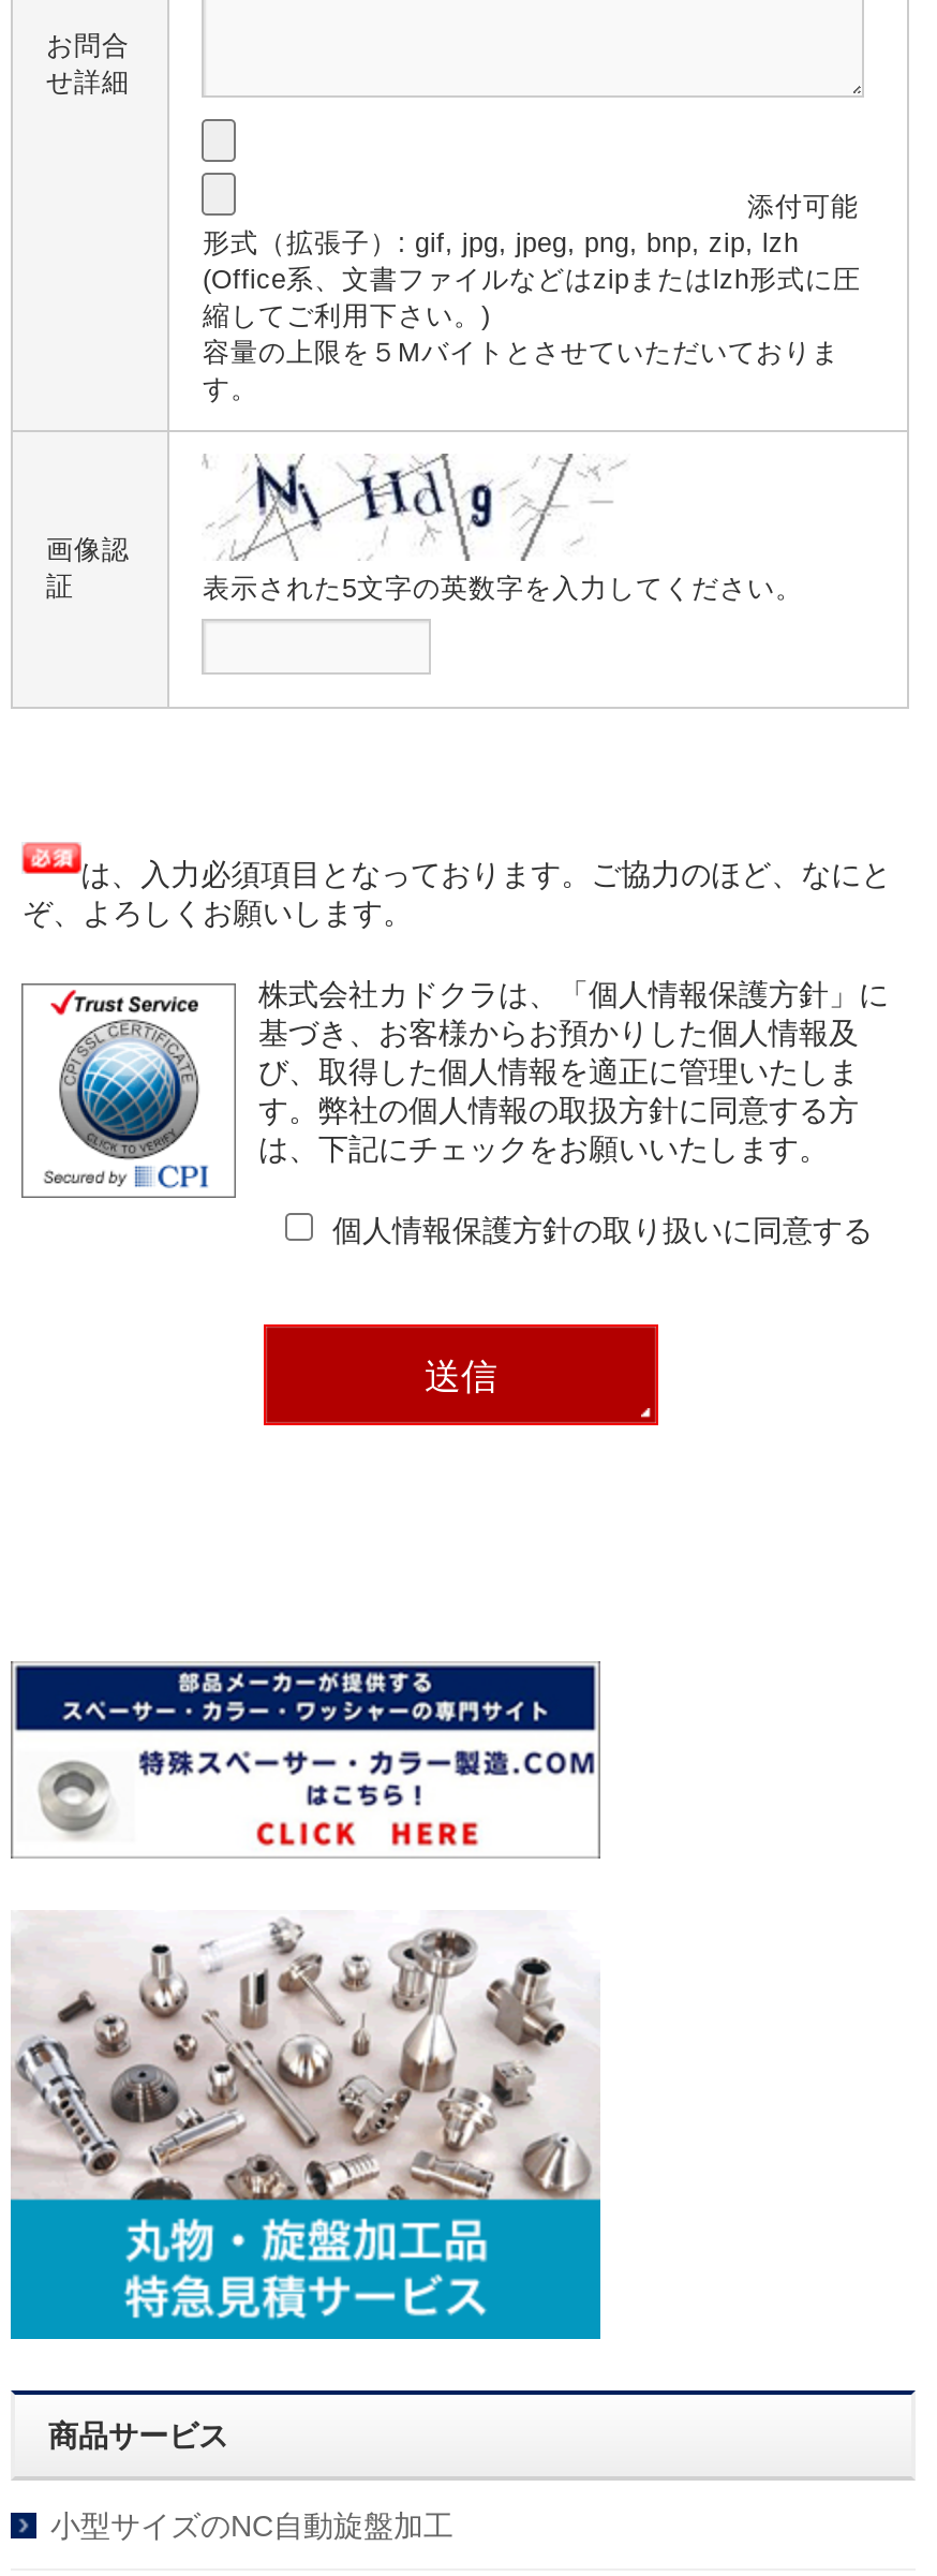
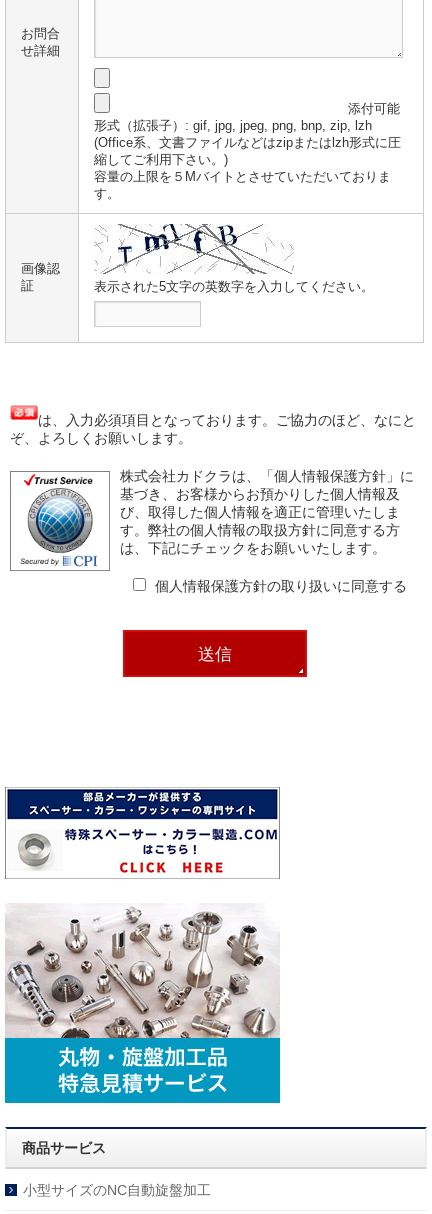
[242,454,572,561] [image] -> [96,223,292,275] [image]

